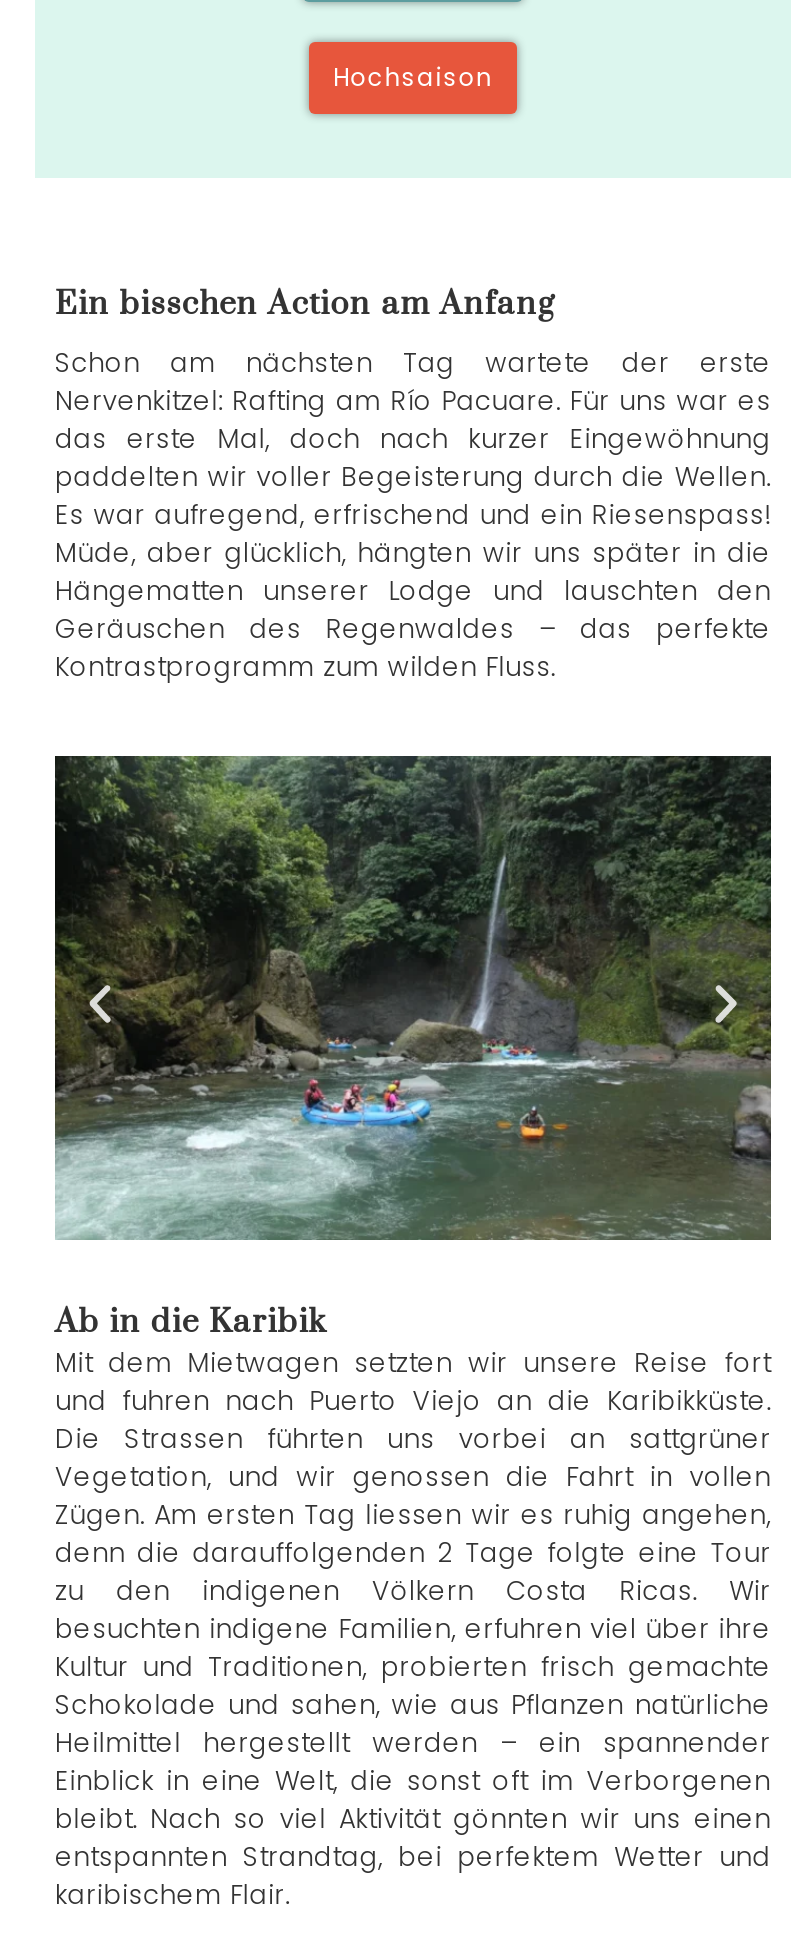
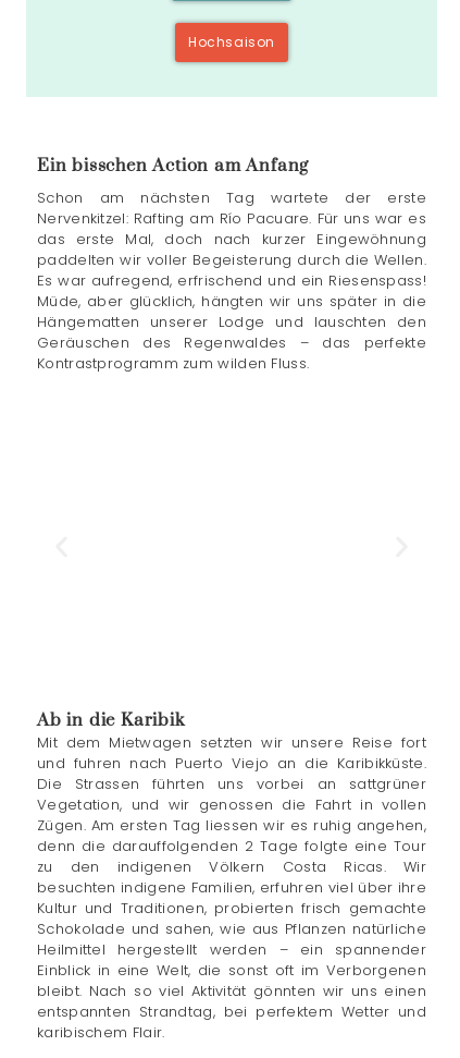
[53,754,773,1242] [image] -> none

